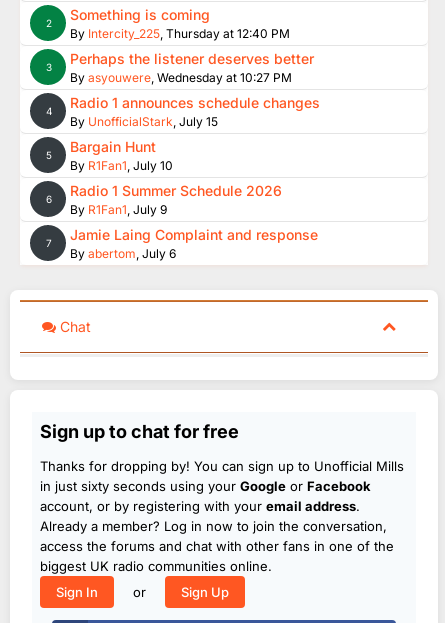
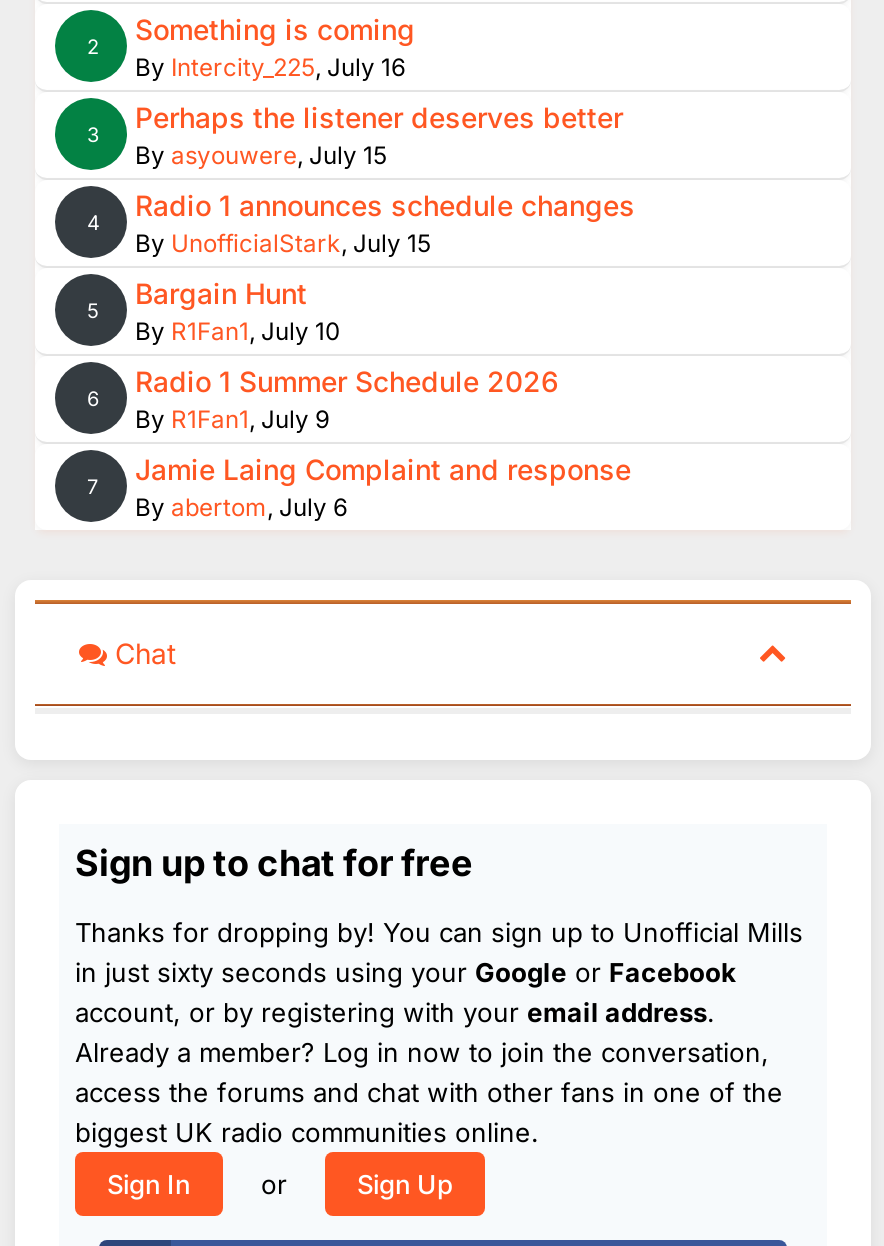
[70,26,290,41] By Intercity_225, Thursday at 12:40 PM -> [135,52,405,82] By Intercity_225, July 16
[70,70,292,85] By asyouwere, Wednesday at 10:27 PM -> [135,140,387,170] By asyouwere, July 15

